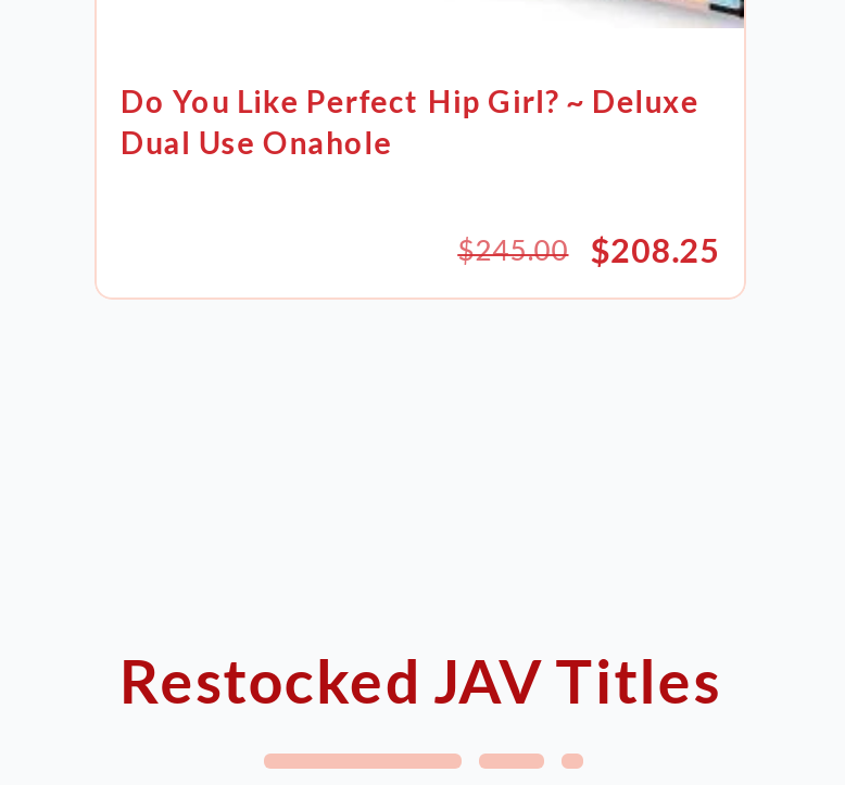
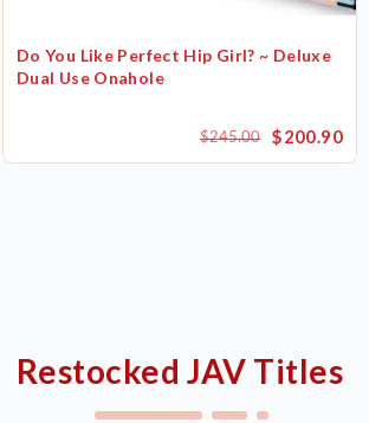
[458,231,720,270] $245.00 $208.25 -> [200,126,343,147] $245.00 $200.90

